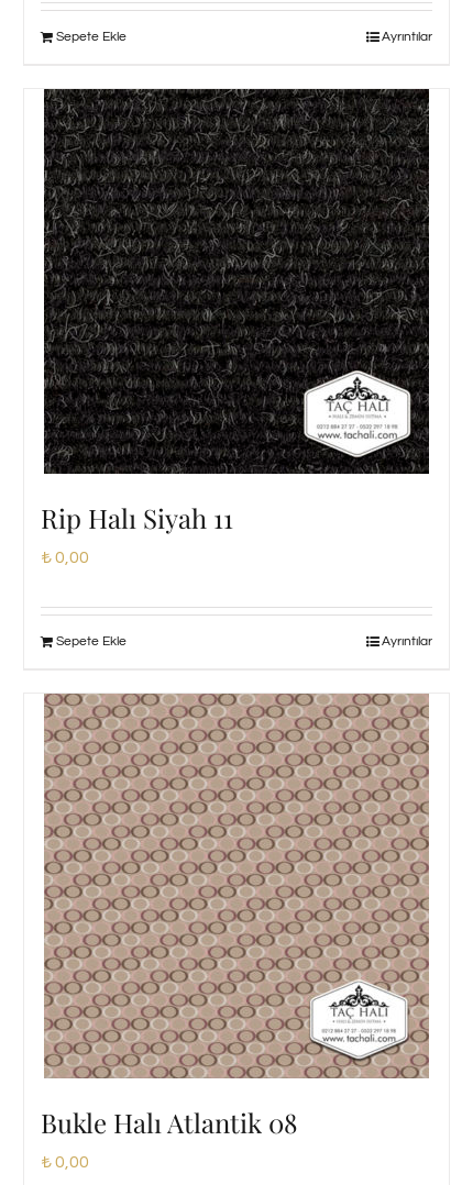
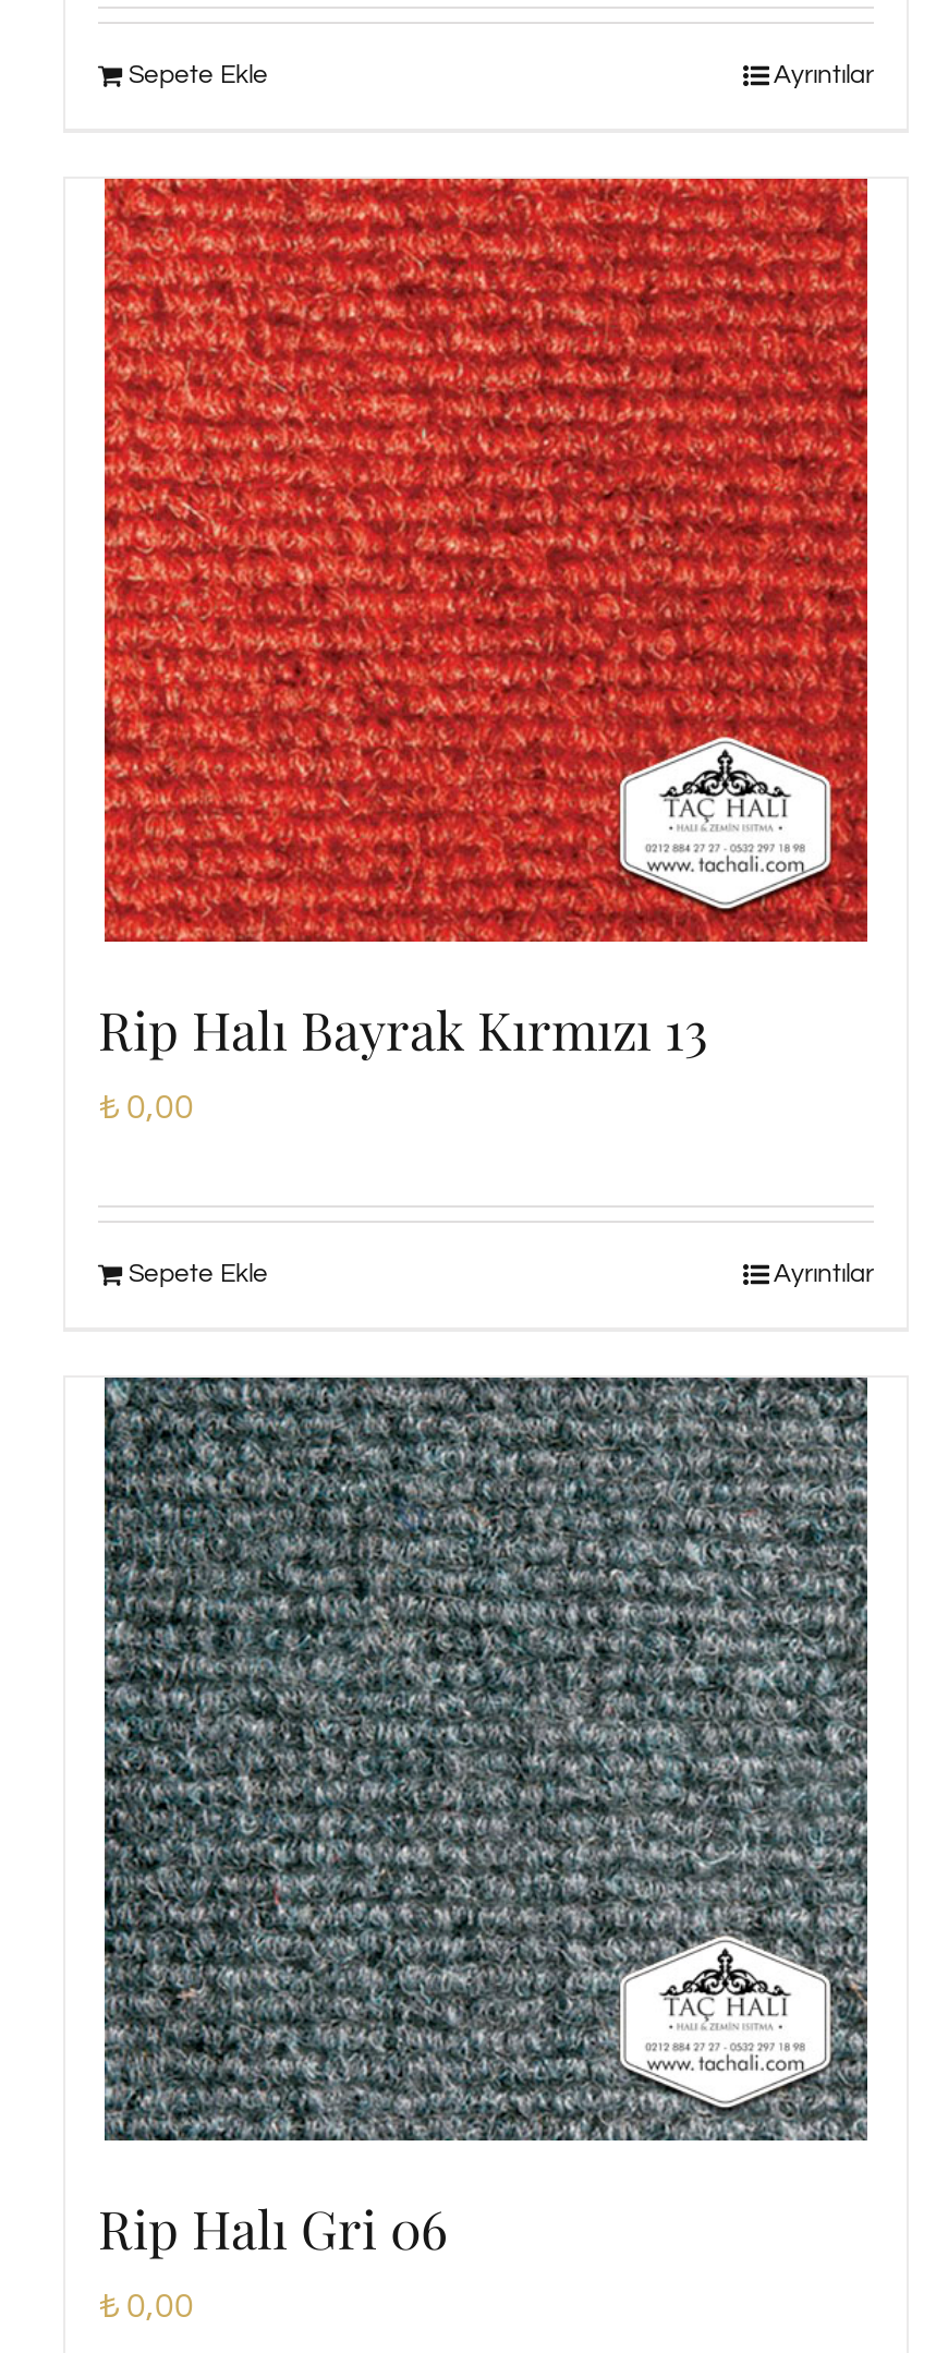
[41,88,430,536] [image] | Rip Halı Siyah 11 -> [98,177,870,1064] [image] | Rip Halı Bayrak Kırmızı 13
[41,693,429,1140] [image] | Bukle Halı Atlantik 08 -> [98,1375,870,2263] [image] | Rip Halı Gri 06

